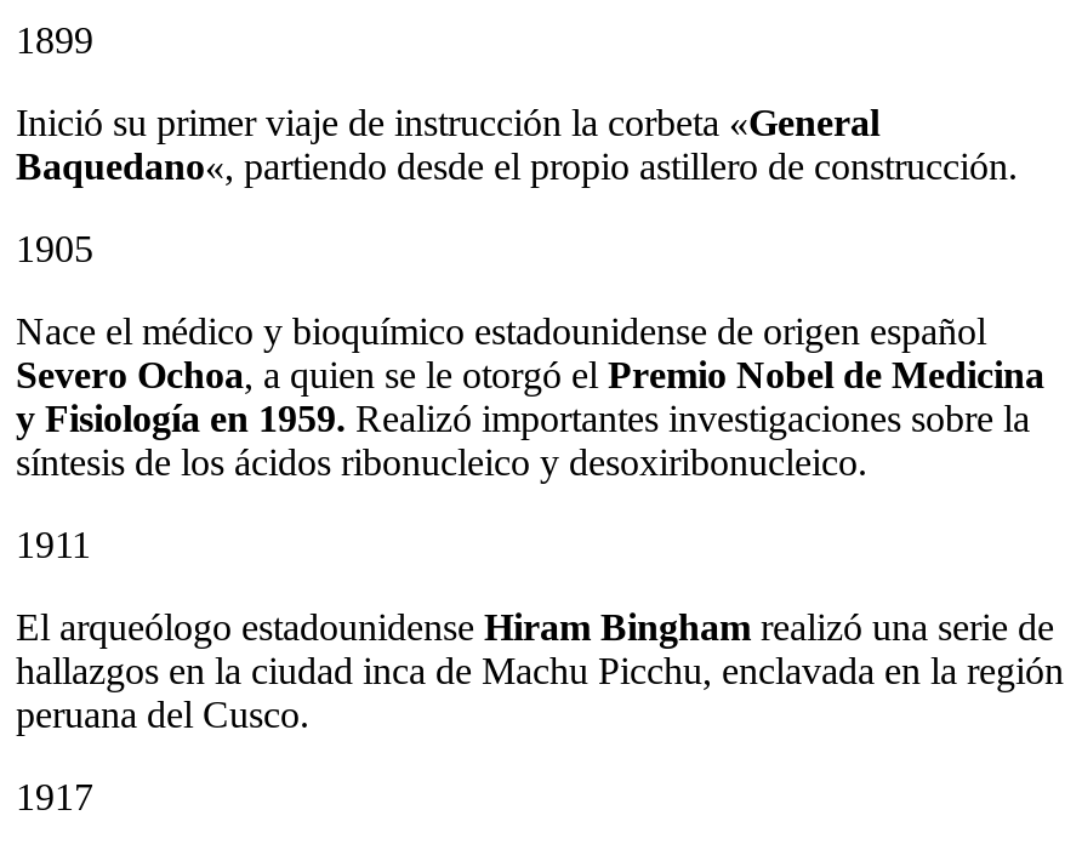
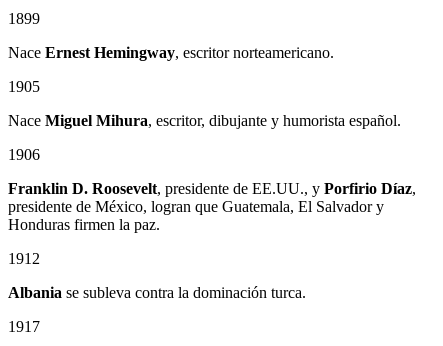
[16,103,1018,188] Inició su primer viaje de instrucción la corbeta «General | Baquedano«, partiendo desde el propio astillero de construcción. -> [8,44,334,61] Nace Ernest Hemingway, escritor norteamericano.
[16,311,1064,736] Nace el médico y bioquímico estadounidense de origen español | Severo Ochoa, a quien se le otorgó el Premio Nobel de Medicina | y Fisiología en 1959. Realizó importantes investigaciones sobre la | síntesis de los ácidos ribonucleico y desoxiribonucleico. | 1911 | El arqueólogo estadounidense Hiram Bingham realizó una serie de | hallazgos en la ciudad inca de Machu Picchu, enclavada en la región | peruana del Cusco. -> [8,112,416,301] Nace Miguel Mihura, escritor, dibujante y humorista español. | 1906 | Franklin D. Roosevelt, presidente de EE.UU., y Porfirio Díaz, | presidente de México, logran que Guatemala, El Salvador y | Honduras firmen la paz. | 1912 | Albania se subleva contra la dominación turca.

